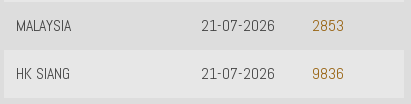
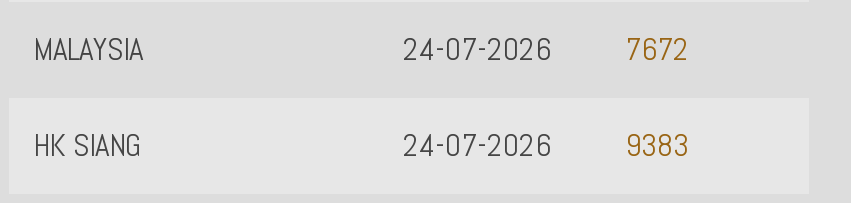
[201,16,275,36] 21-07-2026 -> [403,30,551,70] 24-07-2026
[312,16,344,36] 2853 -> [625,31,689,71] 7672
[201,64,275,84] 21-07-2026 -> [403,126,551,166] 24-07-2026
[312,64,344,84] 9836 -> [625,127,689,167] 9383

